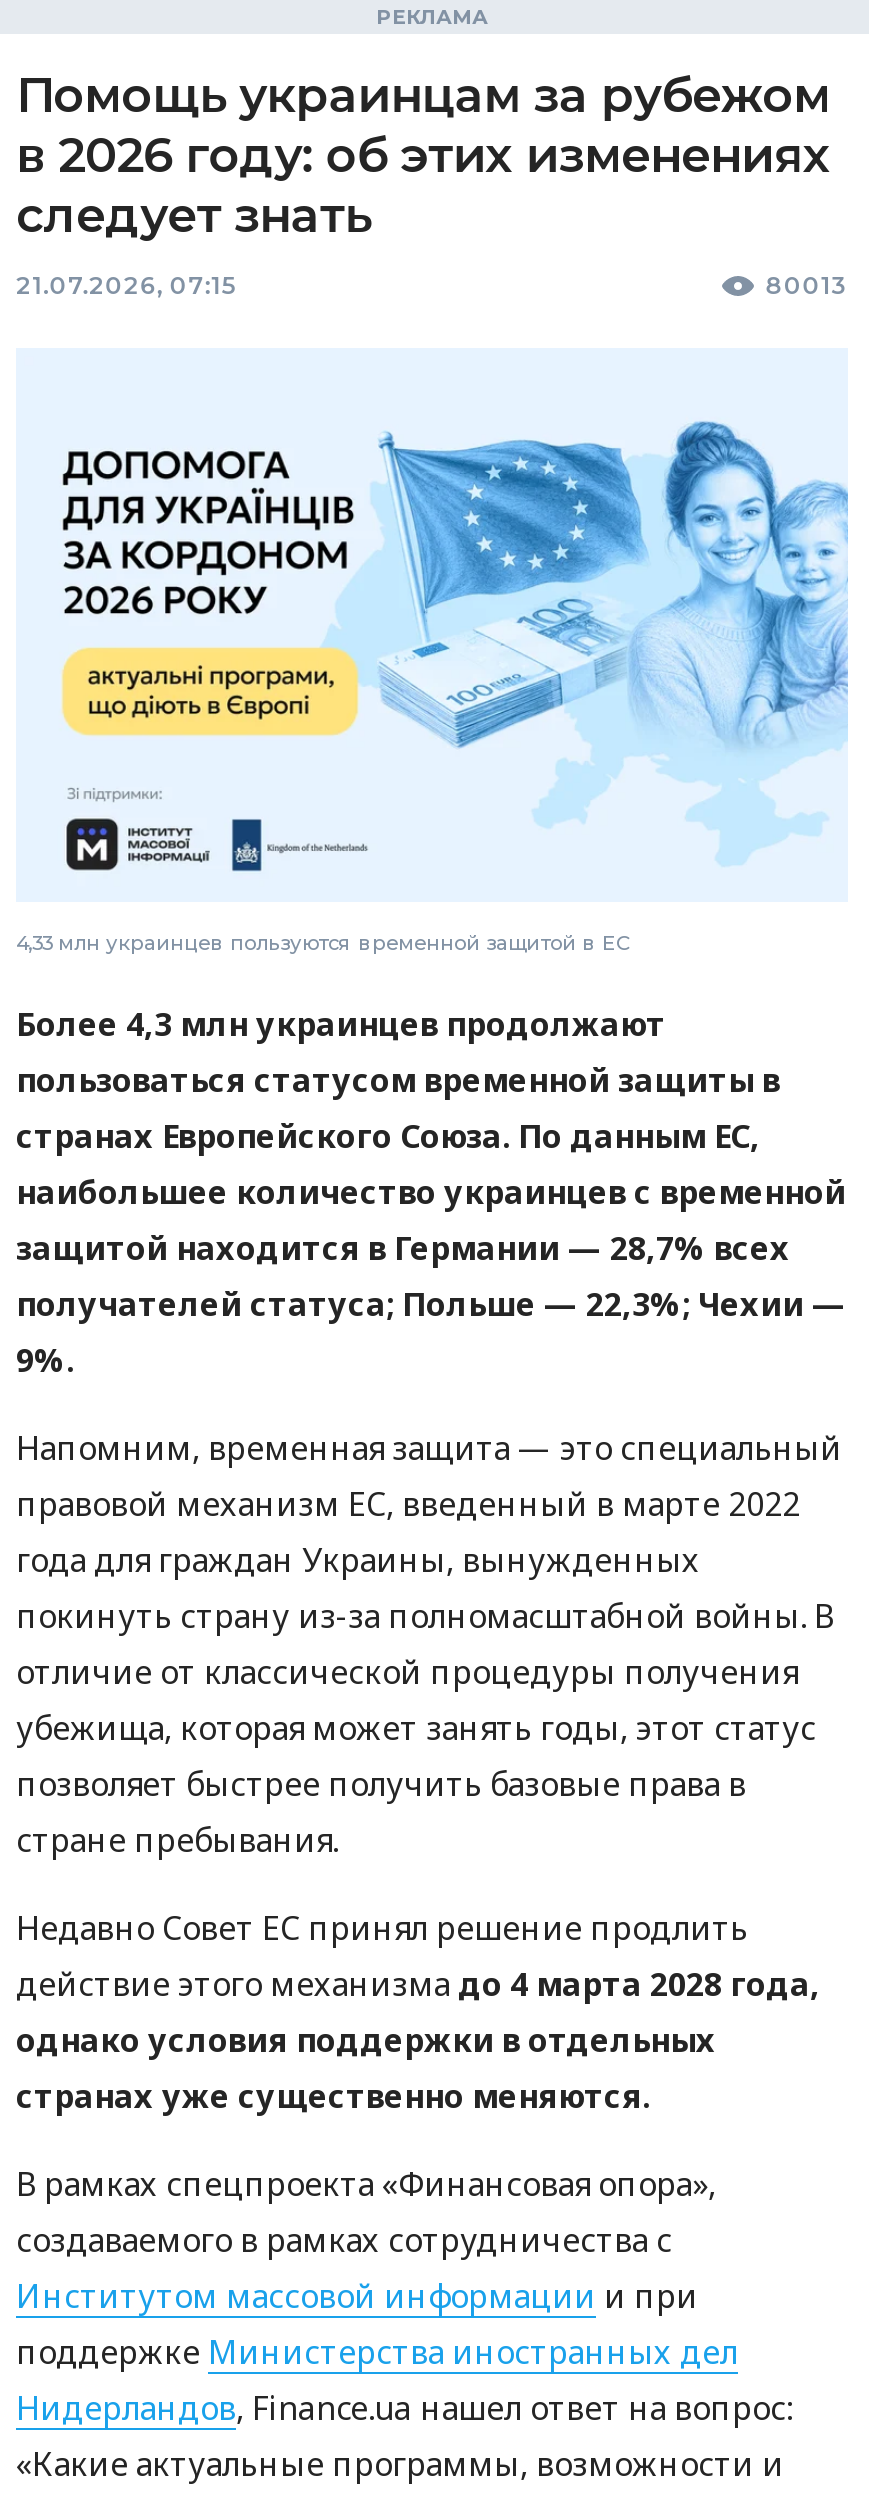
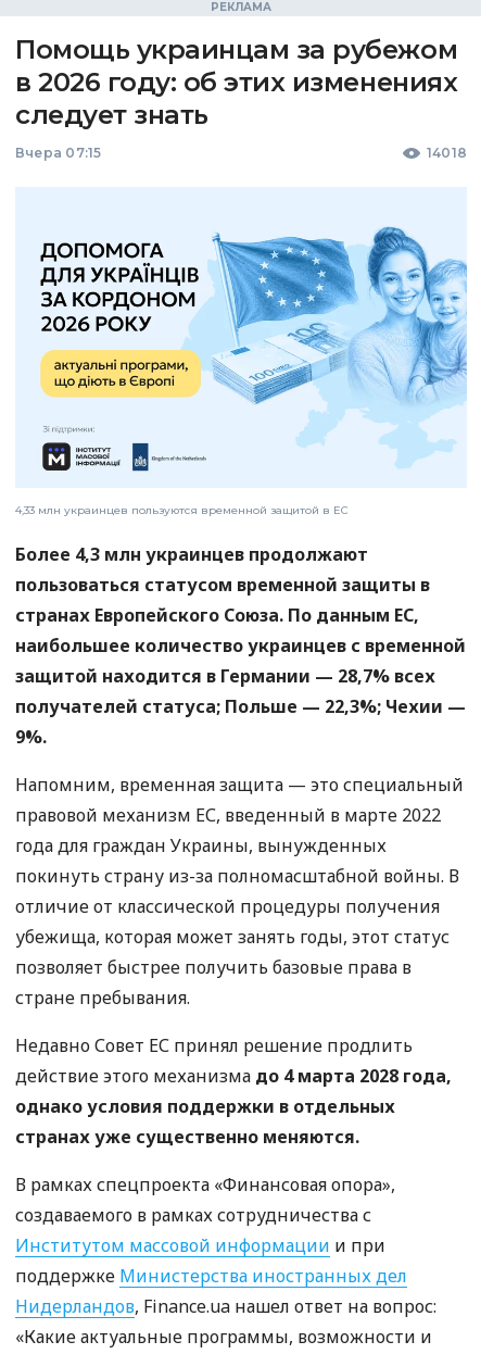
[16,270,848,300] 21.07.2026, 07:15 | 80013 -> [15,144,467,161] Вчера 07:15 | 14018

